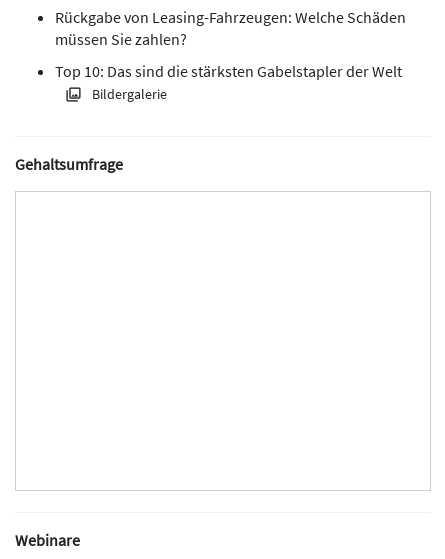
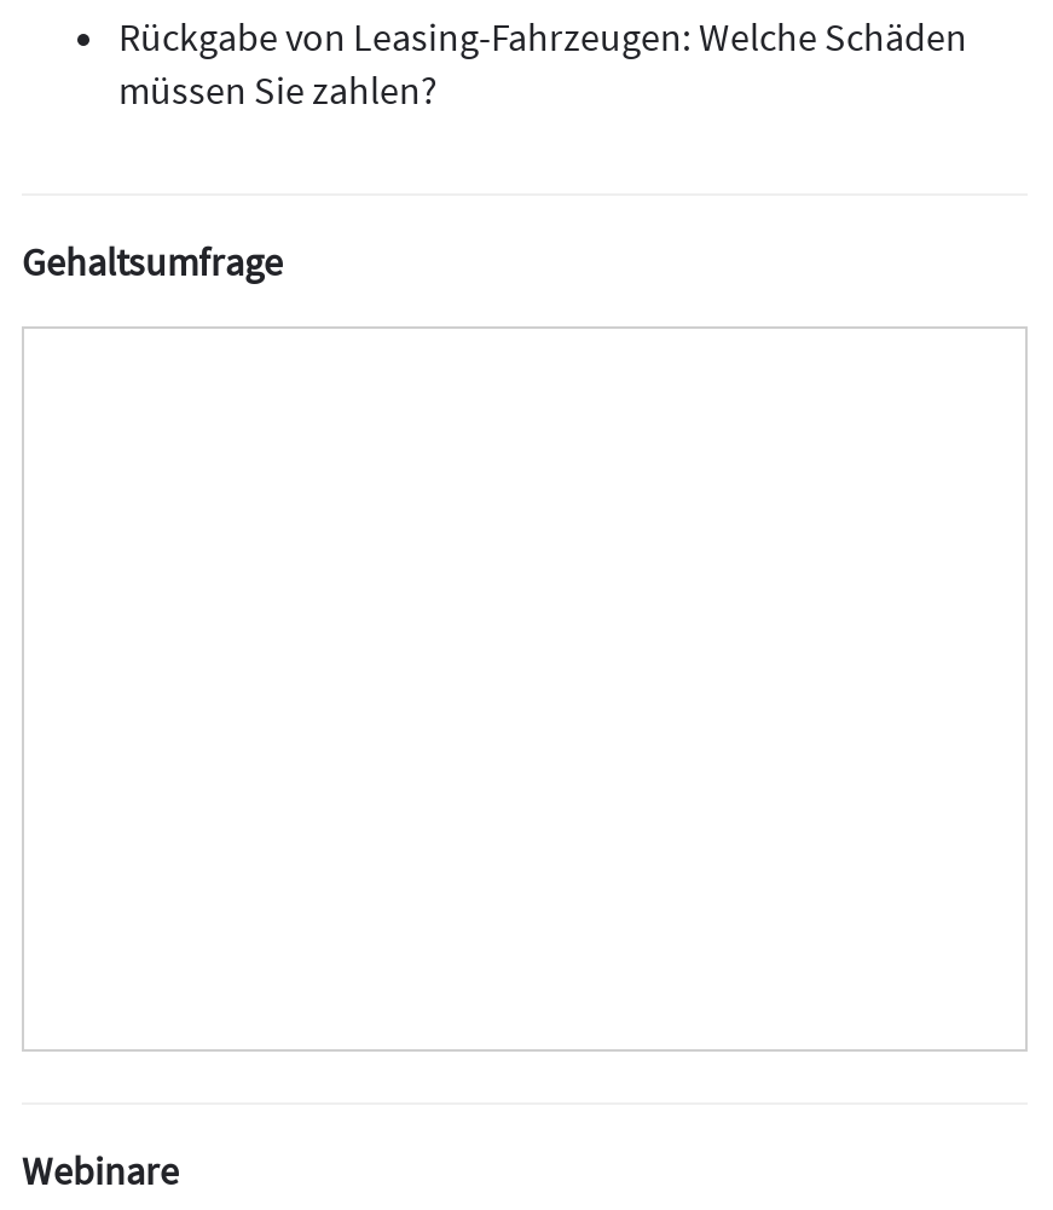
[55,61,402,103] Top 10: Das sind die stärksten Gabelstapler der Welt | Bildergalerie -> none

